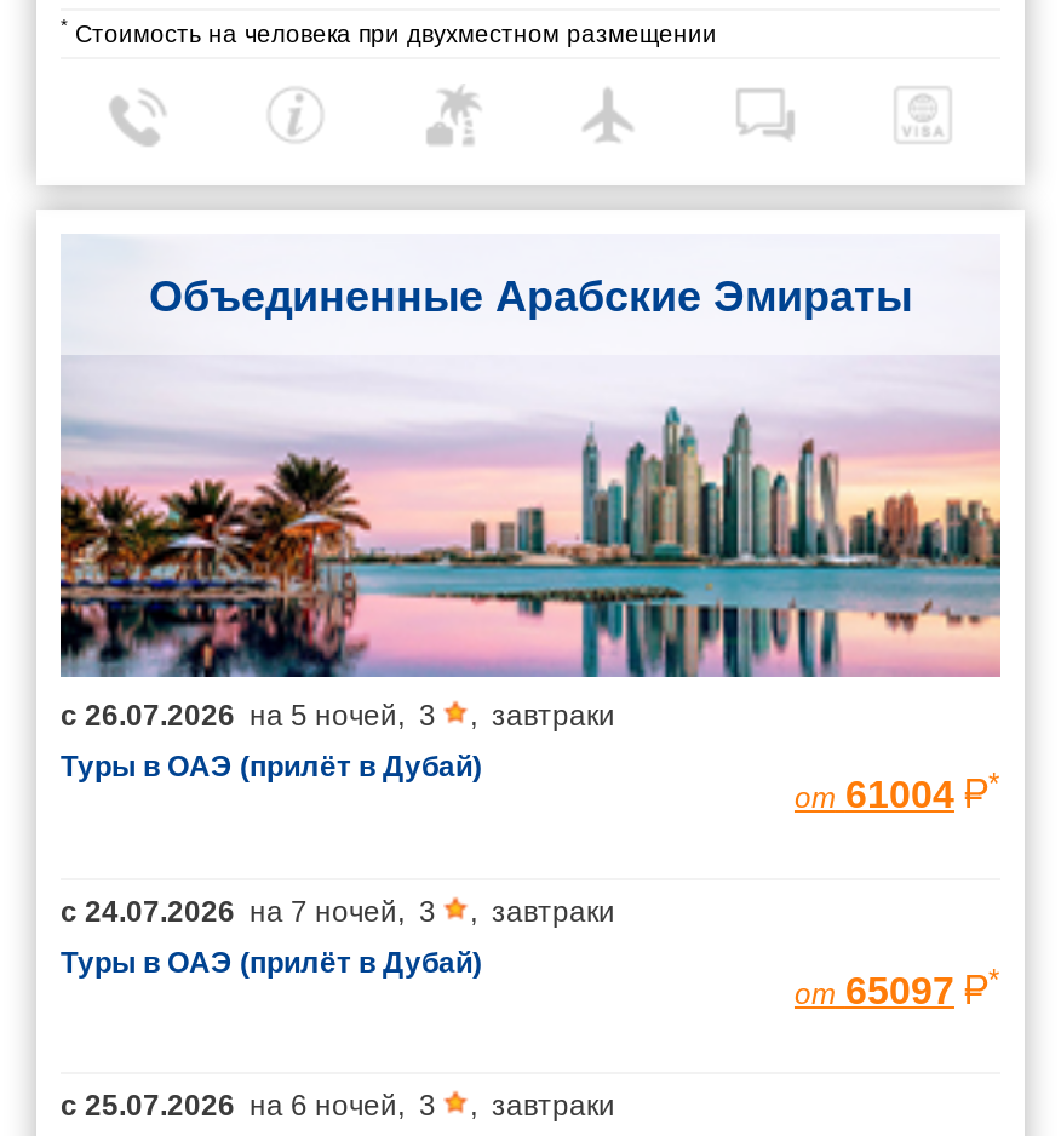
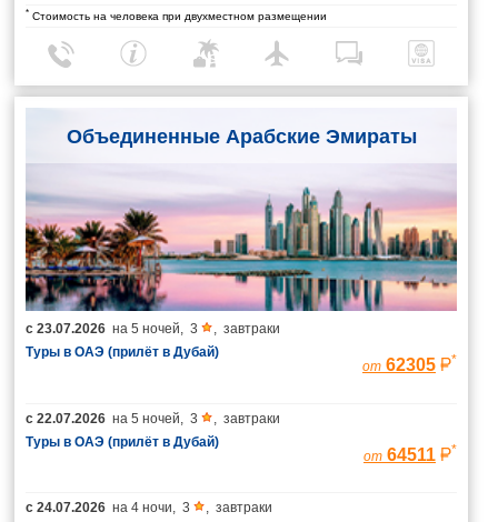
[61,700,615,733] с 26.07.2026 на 5 ночей, 3 , завтраки -> [26,321,280,337] с 23.07.2026 на 5 ночей, 3 , завтраки
[795,775,954,816] от 61004 -> [362,356,436,375] от 62305
[61,896,615,930] с 24.07.2026 на 7 ночей, 3 , завтраки -> [26,411,280,427] с 22.07.2026 на 5 ночей, 3 , завтраки
[795,971,954,1012] от 65097 -> [363,446,436,465] от 64511
[61,1089,615,1123] с 25.07.2026 на 6 ночей, 3 , завтраки -> [26,500,272,516] с 24.07.2026 на 4 ночи, 3 , завтраки

